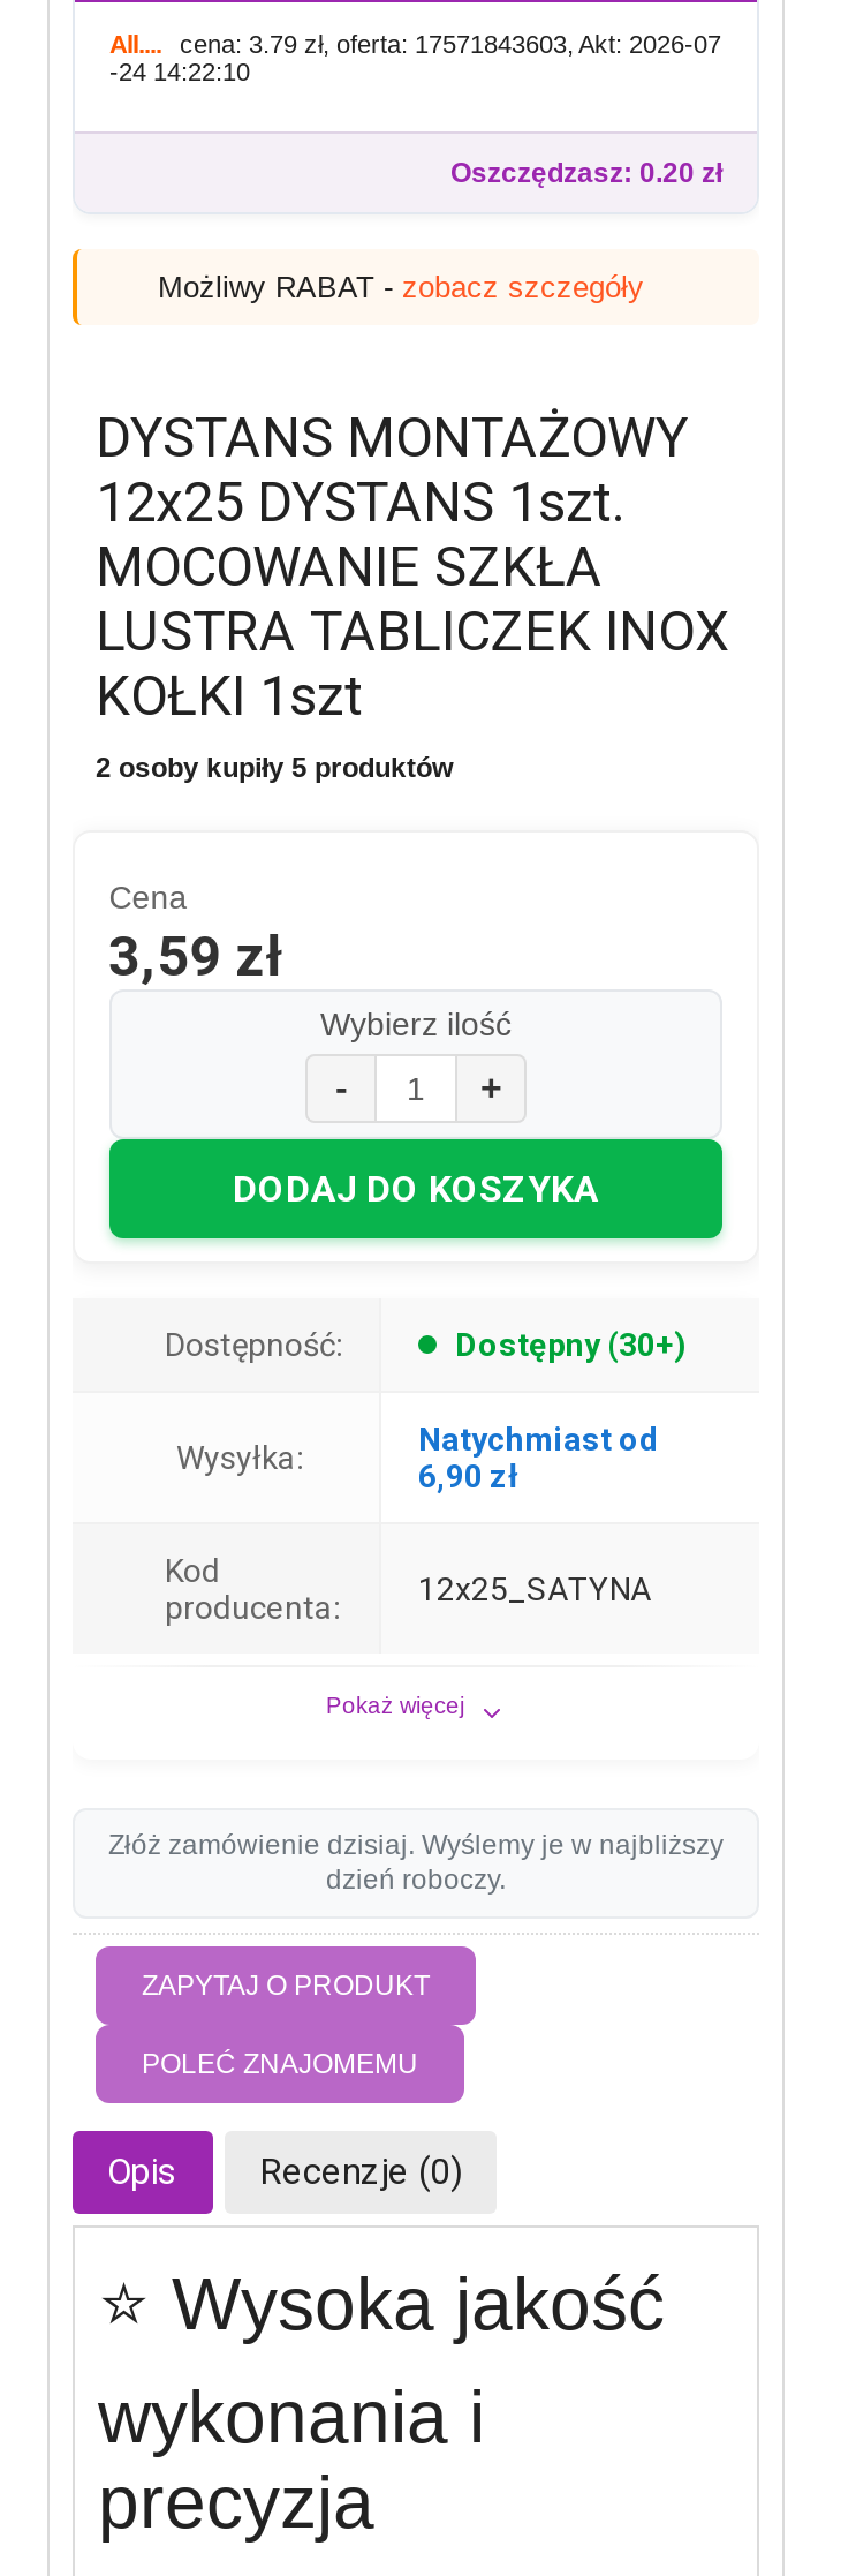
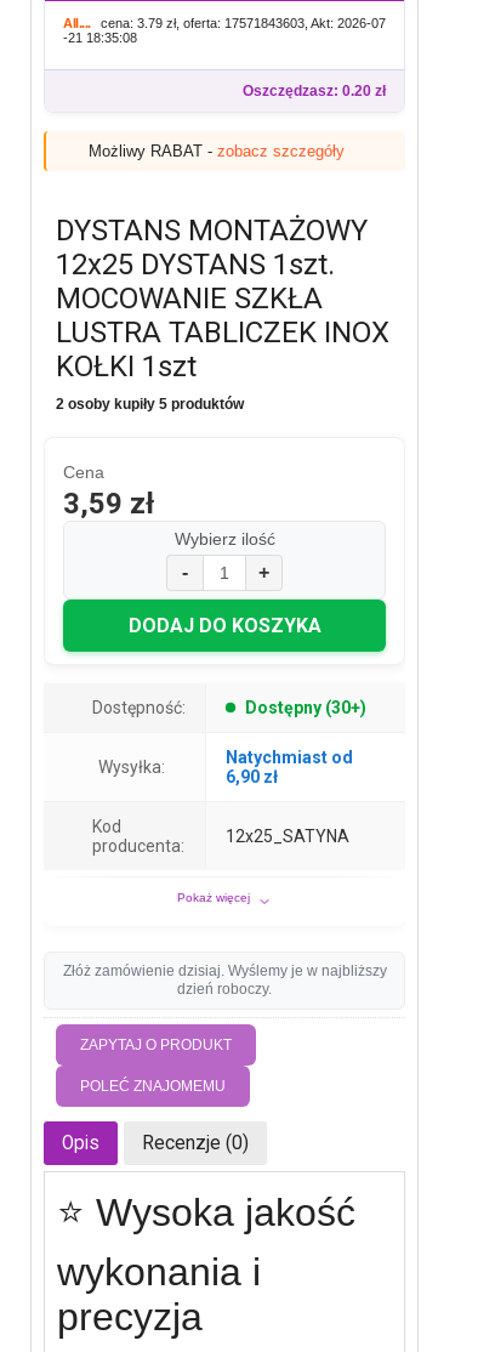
[109,58,250,85] -24 14:22:10 -> [63,30,137,45] -21 18:35:08

